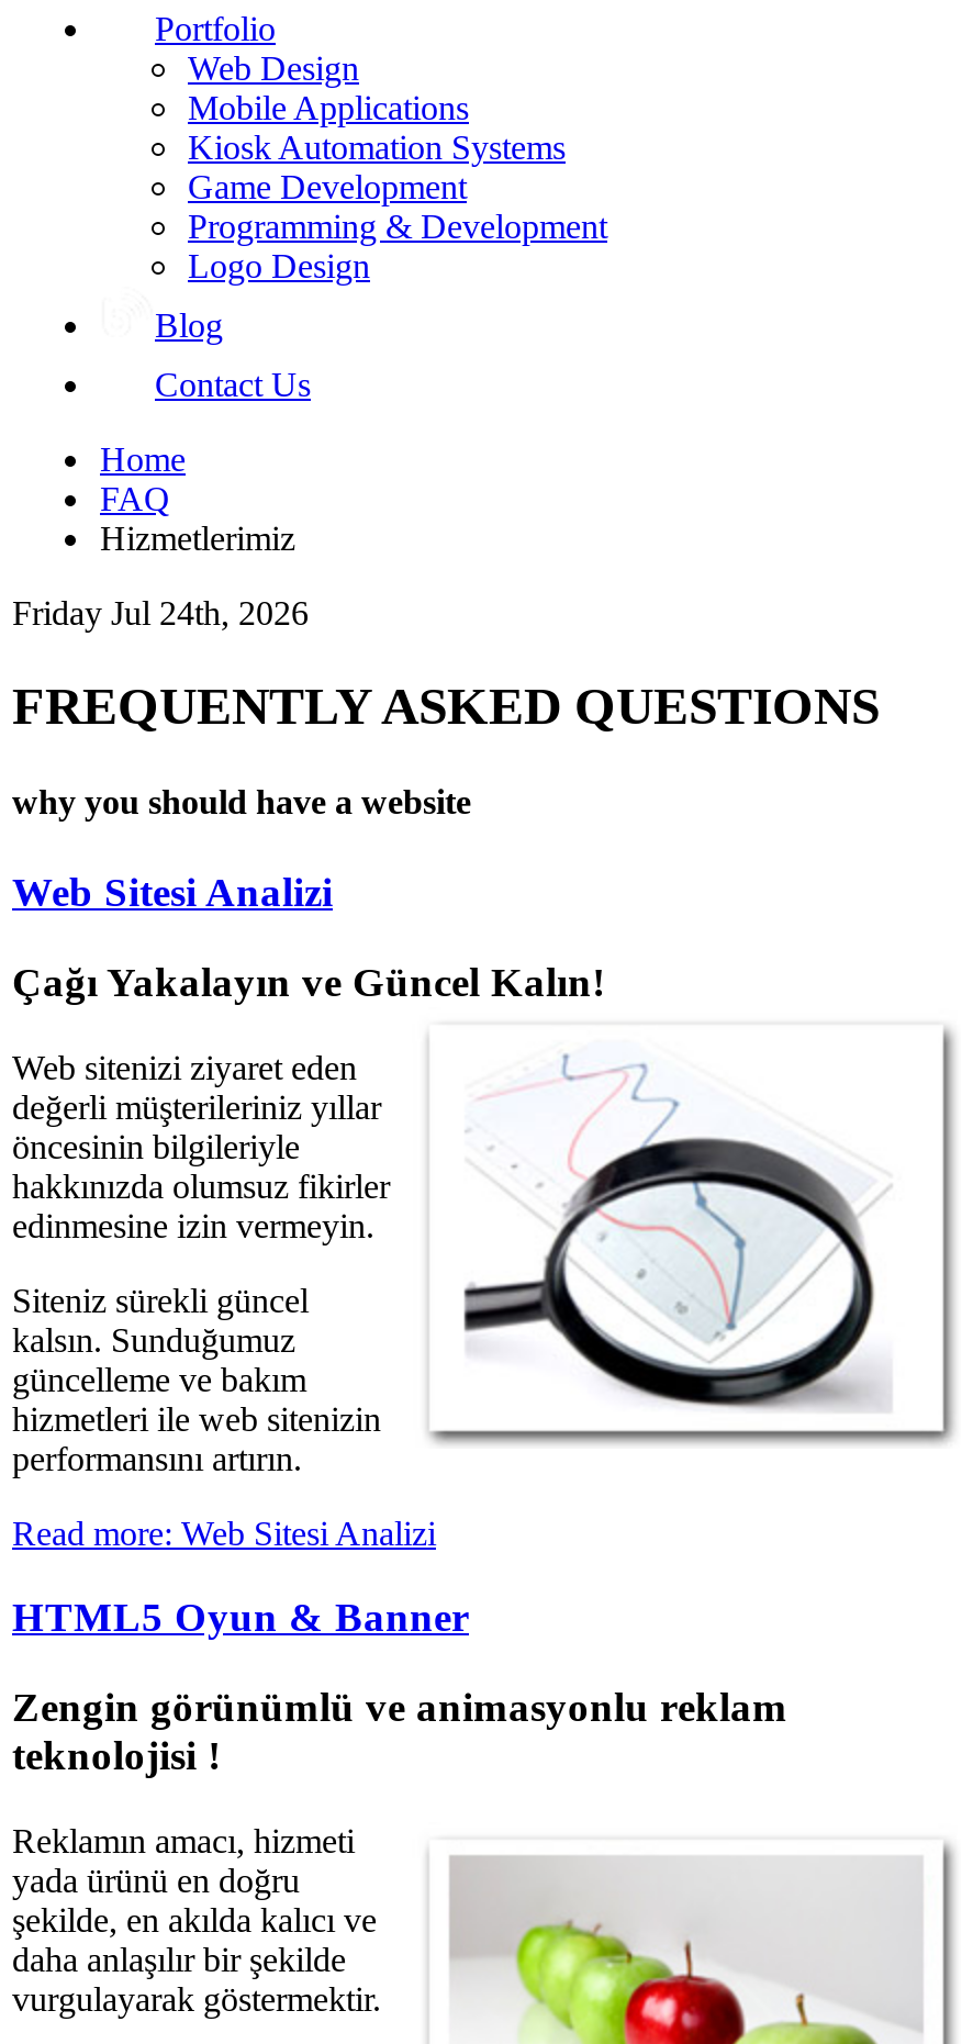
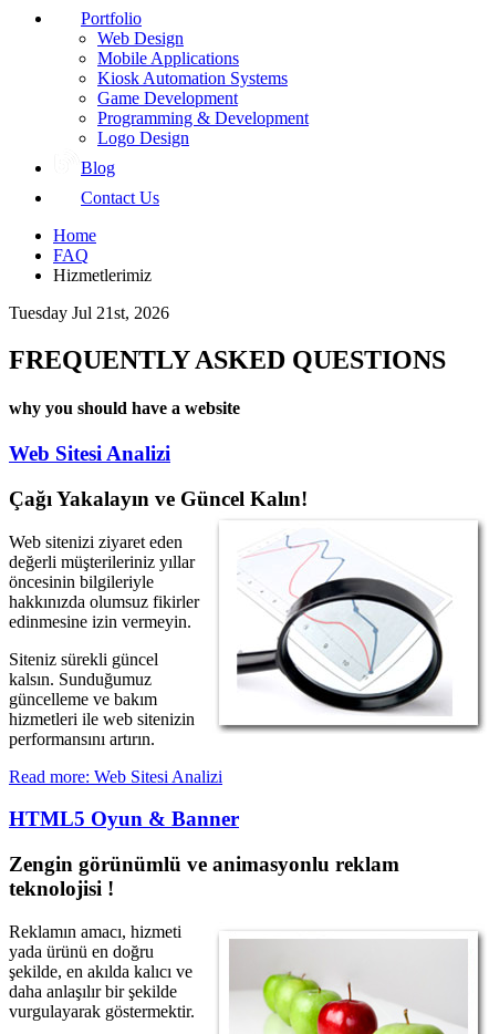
[12,594,309,631] Friday Jul 24th, 2026 -> [9,303,169,322] Tuesday Jul 21st, 2026

